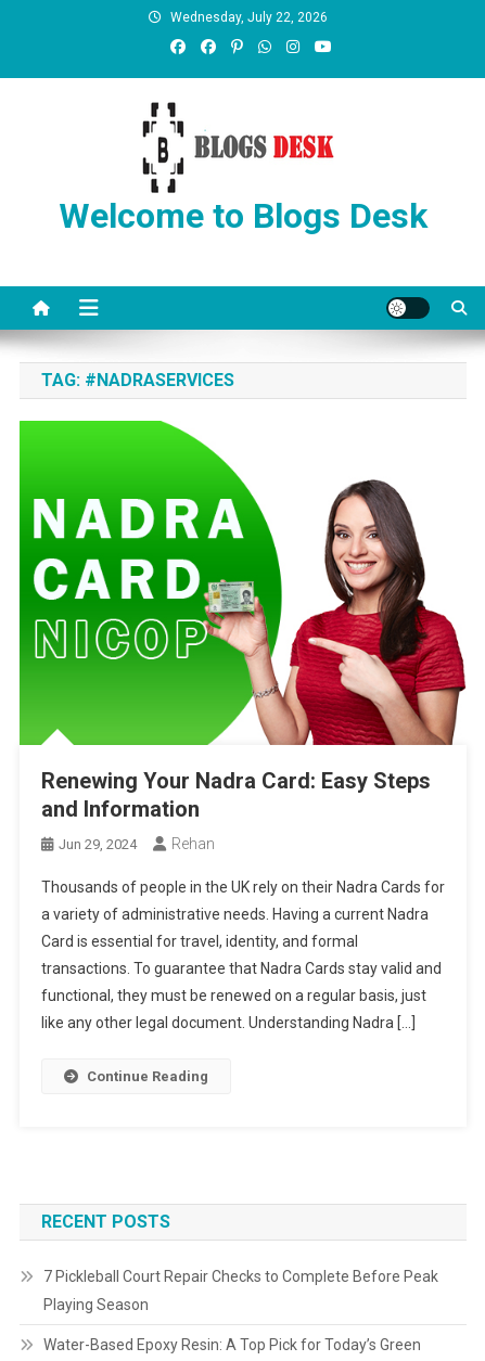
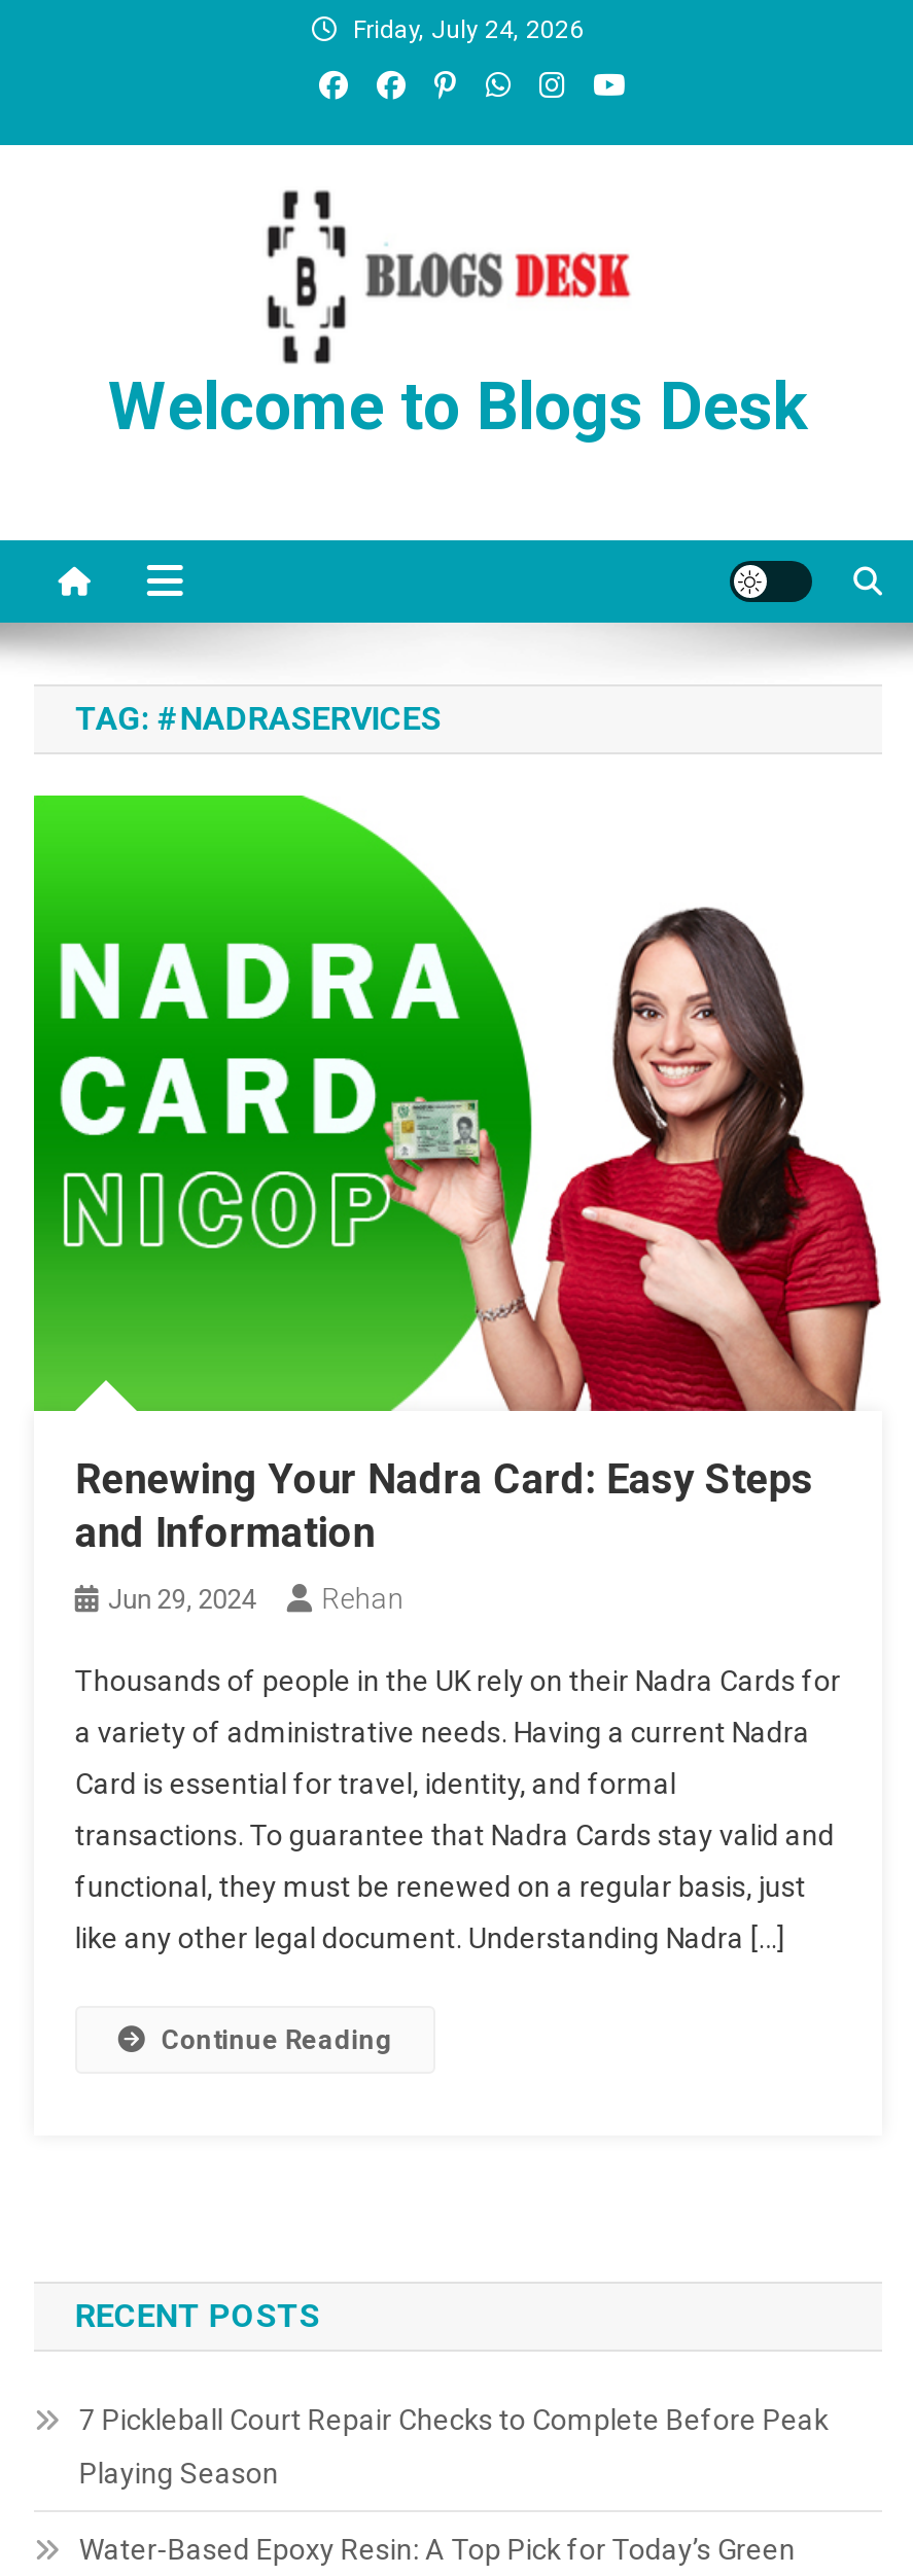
[170,10,327,25] Wednesday, July 22, 2026 -> [353,15,584,44] Friday, July 24, 2026

